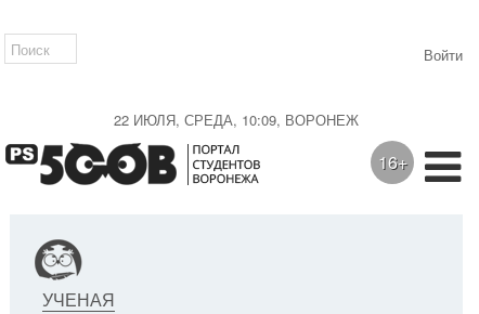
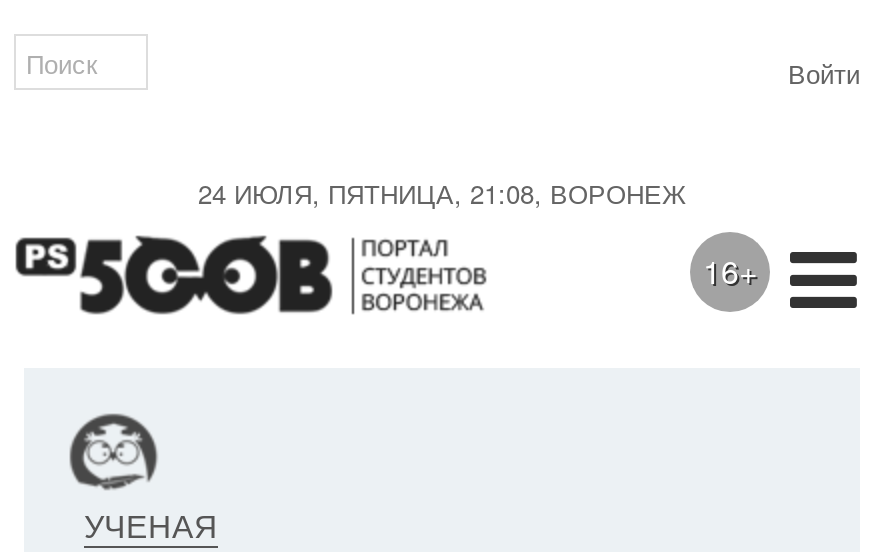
[114,109,359,130] 22 ИЮЛЯ, СРЕДА, 10:09, ВОРОНЕЖ -> [198,174,686,212] 24 ИЮЛЯ, ПЯТНИЦА, 21:08, ВОРОНЕЖ

